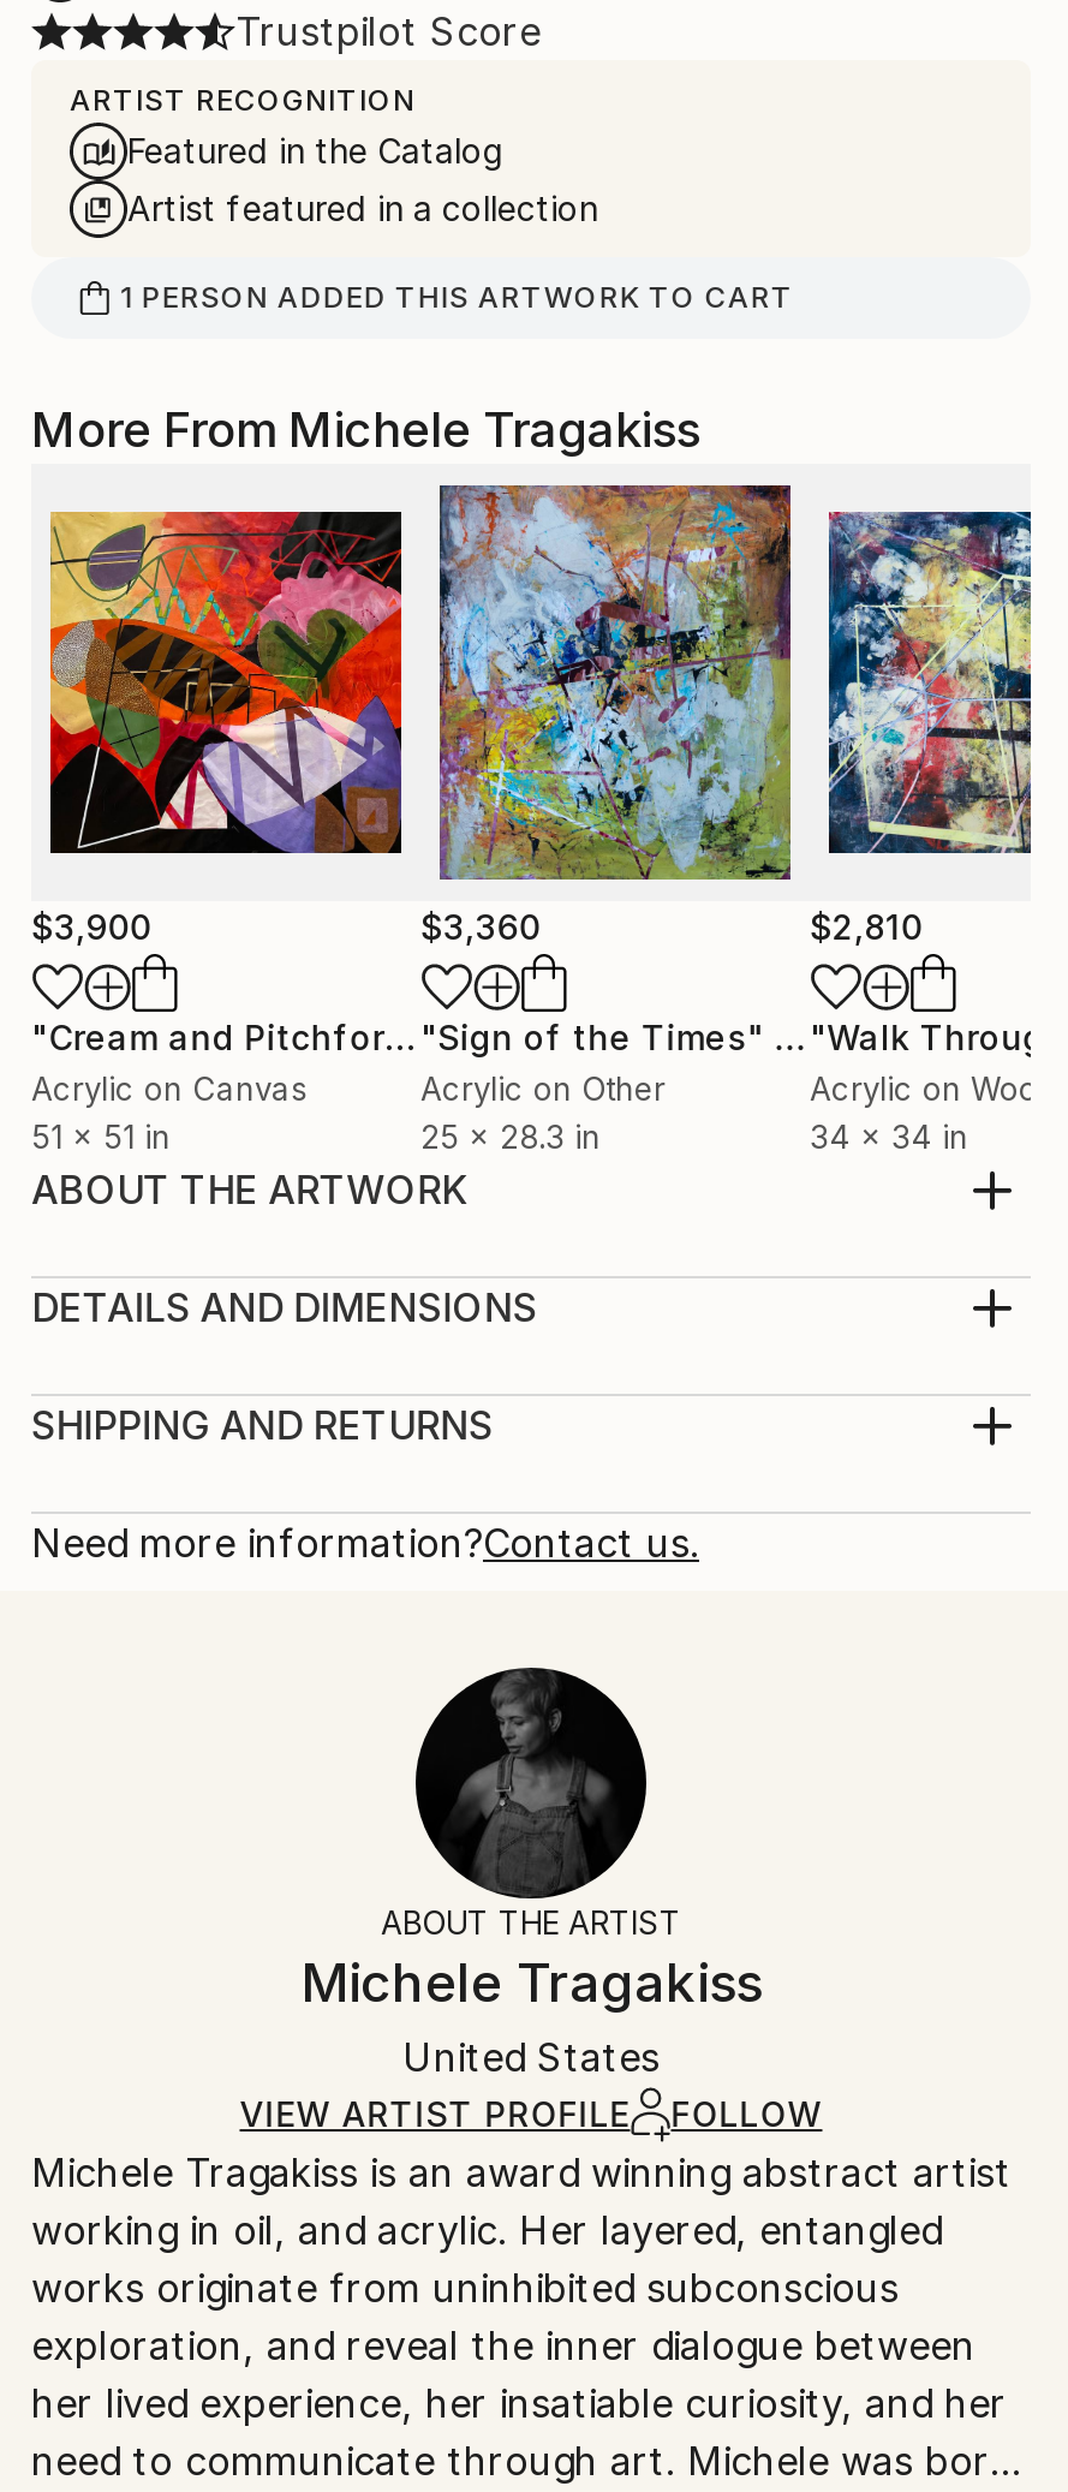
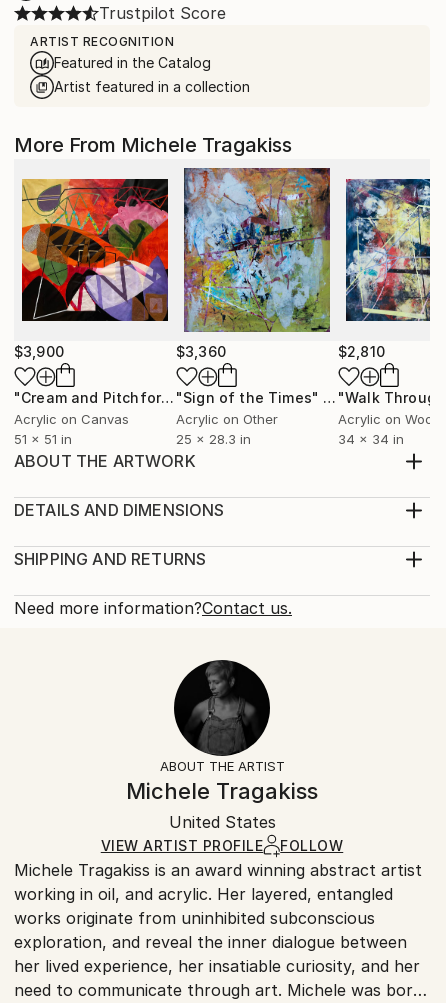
[120,279,794,315] 1 PERSON ADDED THIS ARTWORK TO CART -> none

